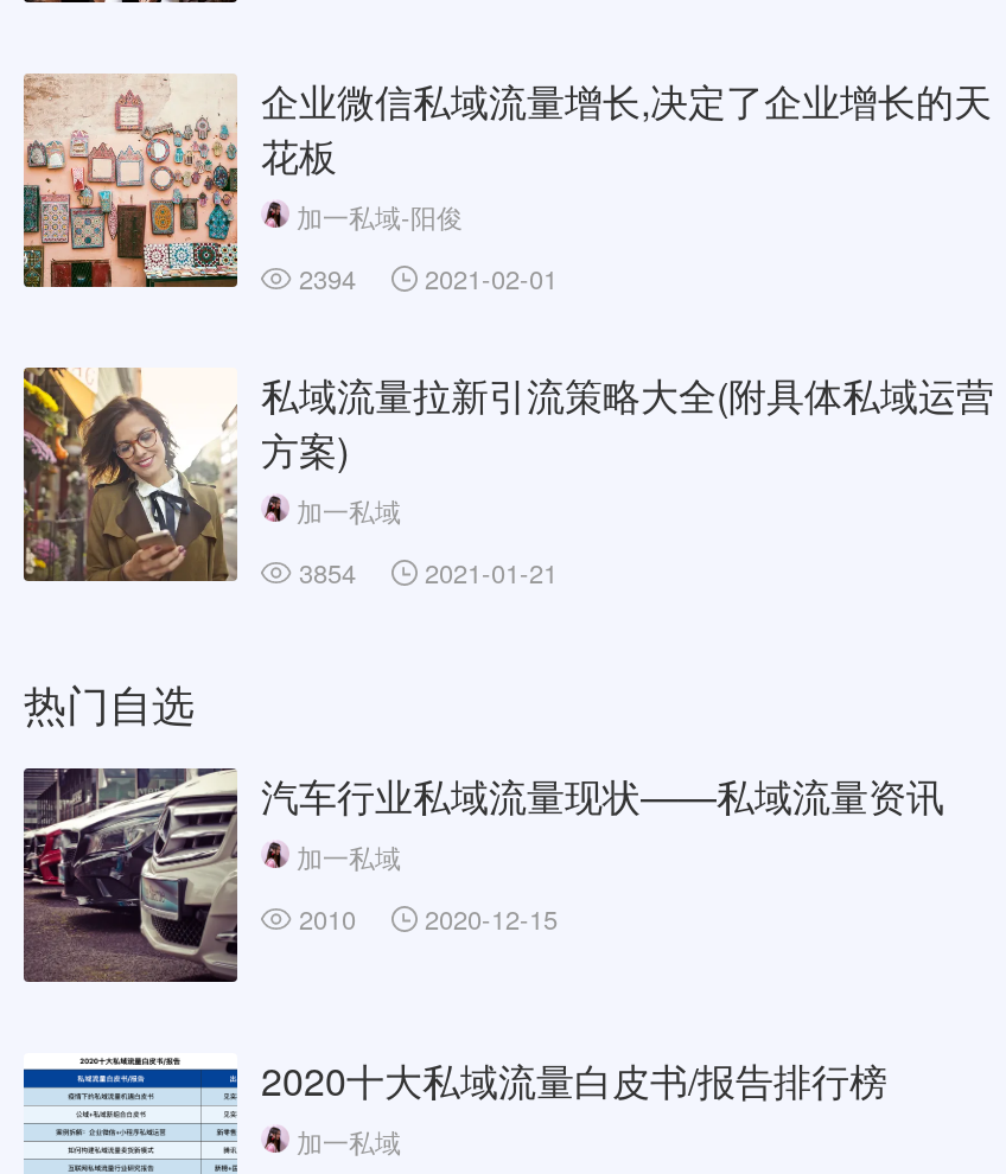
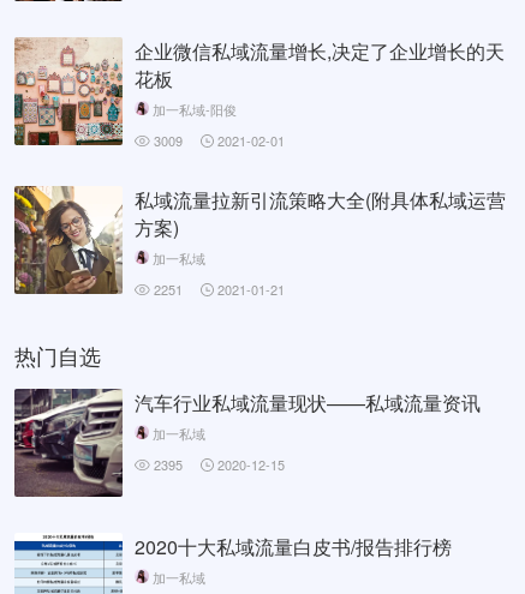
[299,259,558,297] 2394 2021-02-01 -> [154,131,285,150] 3009 2021-02-01
[299,553,558,591] 3854 2021-01-21 -> [154,280,285,299] 2251 2021-01-21
[299,899,558,937] 2010 2020-12-15 -> [154,455,285,474] 2395 2020-12-15

